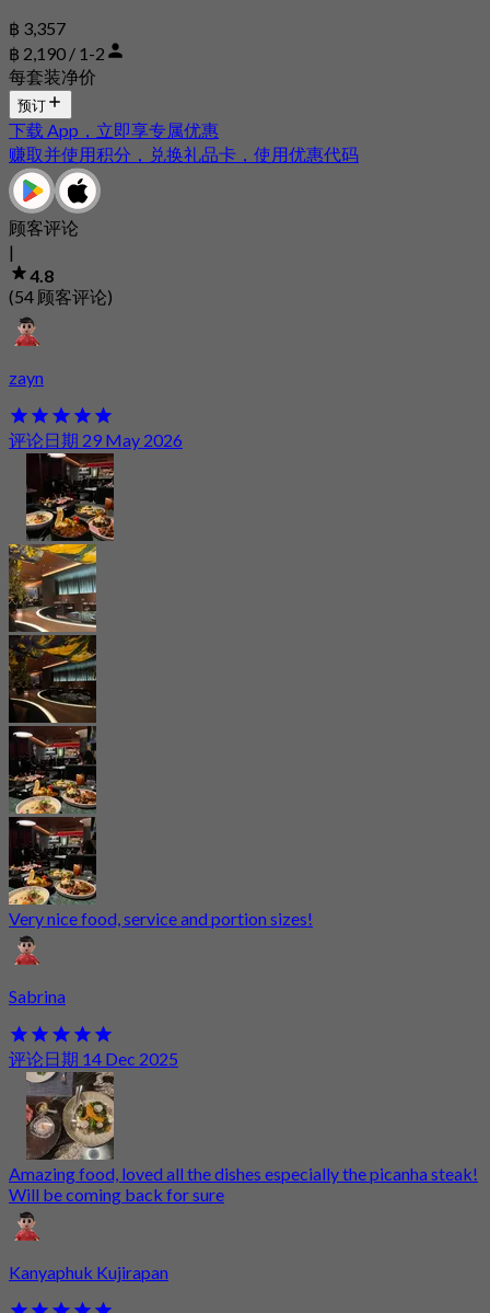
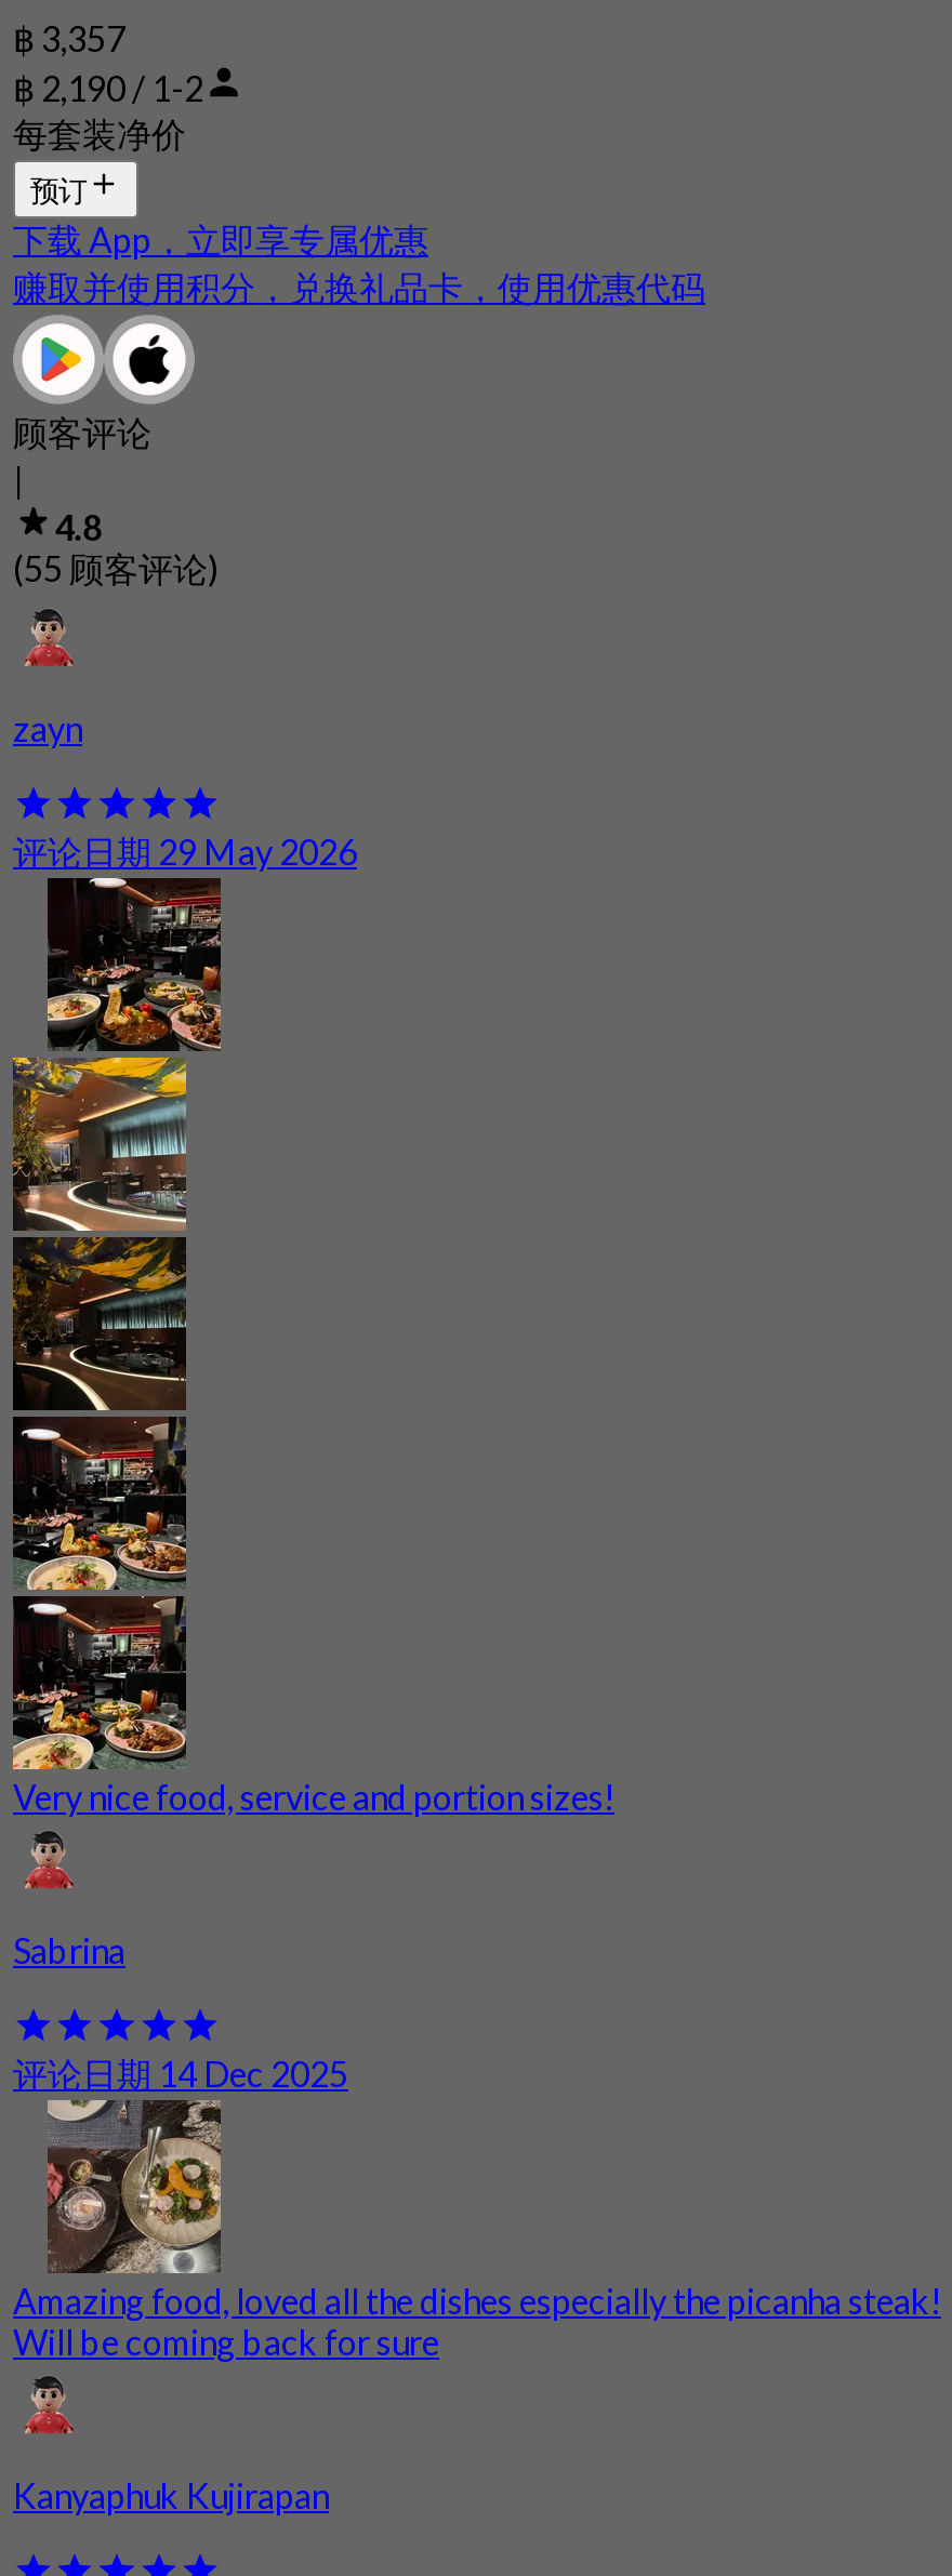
[9,286,113,306] (54 顾客评论) -> [13,547,219,588] (55 顾客评论)

